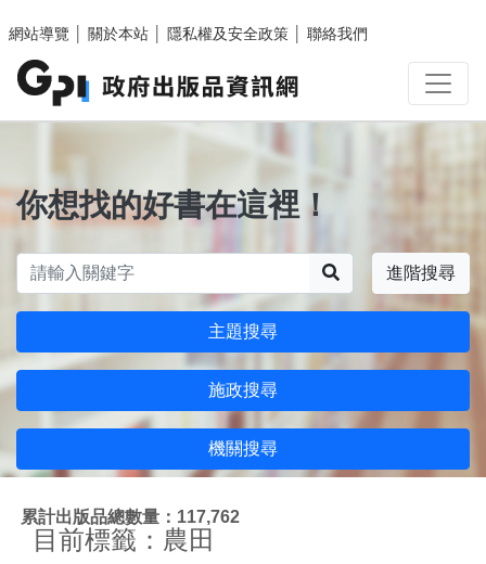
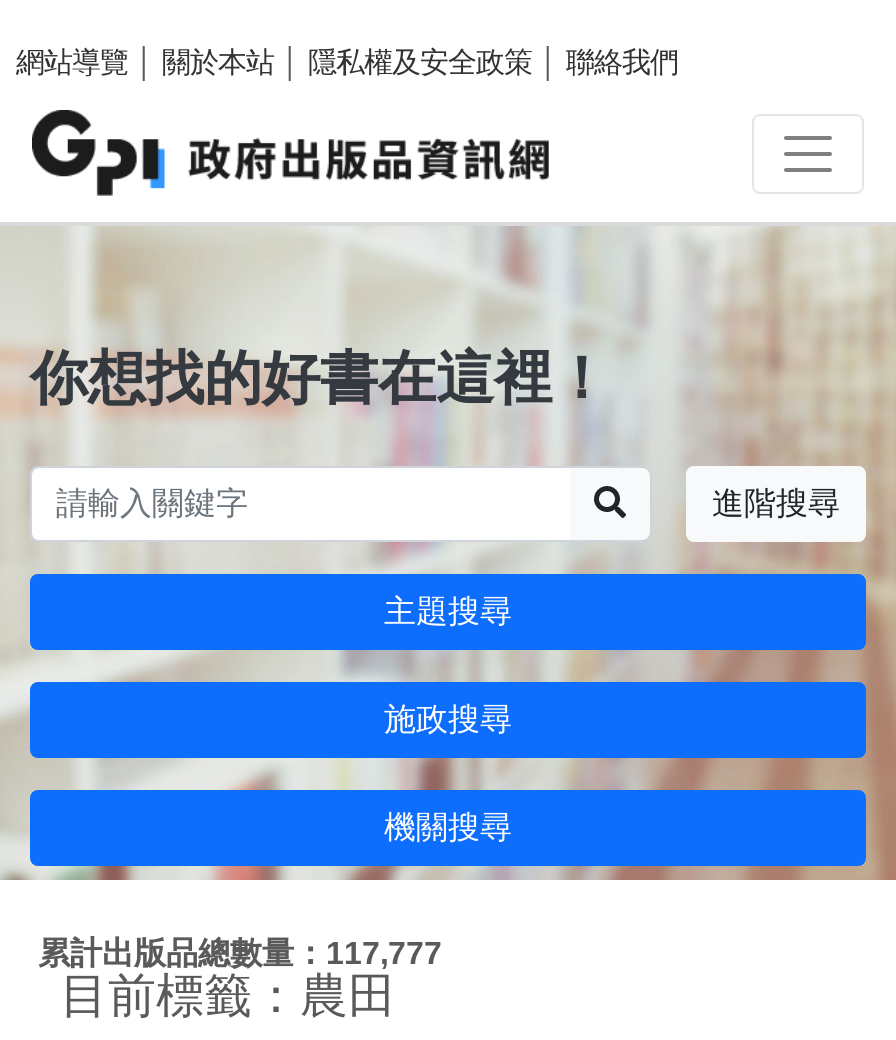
[21,507,240,526] 累計出版品總數量：117,762 -> [38,935,442,969] 累計出版品總數量：117,777

